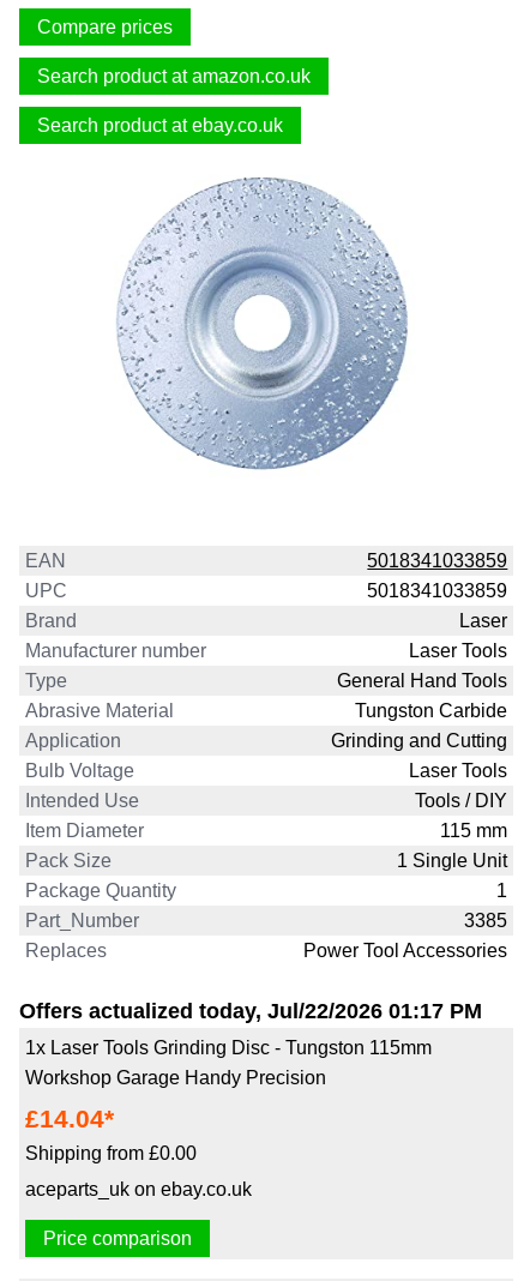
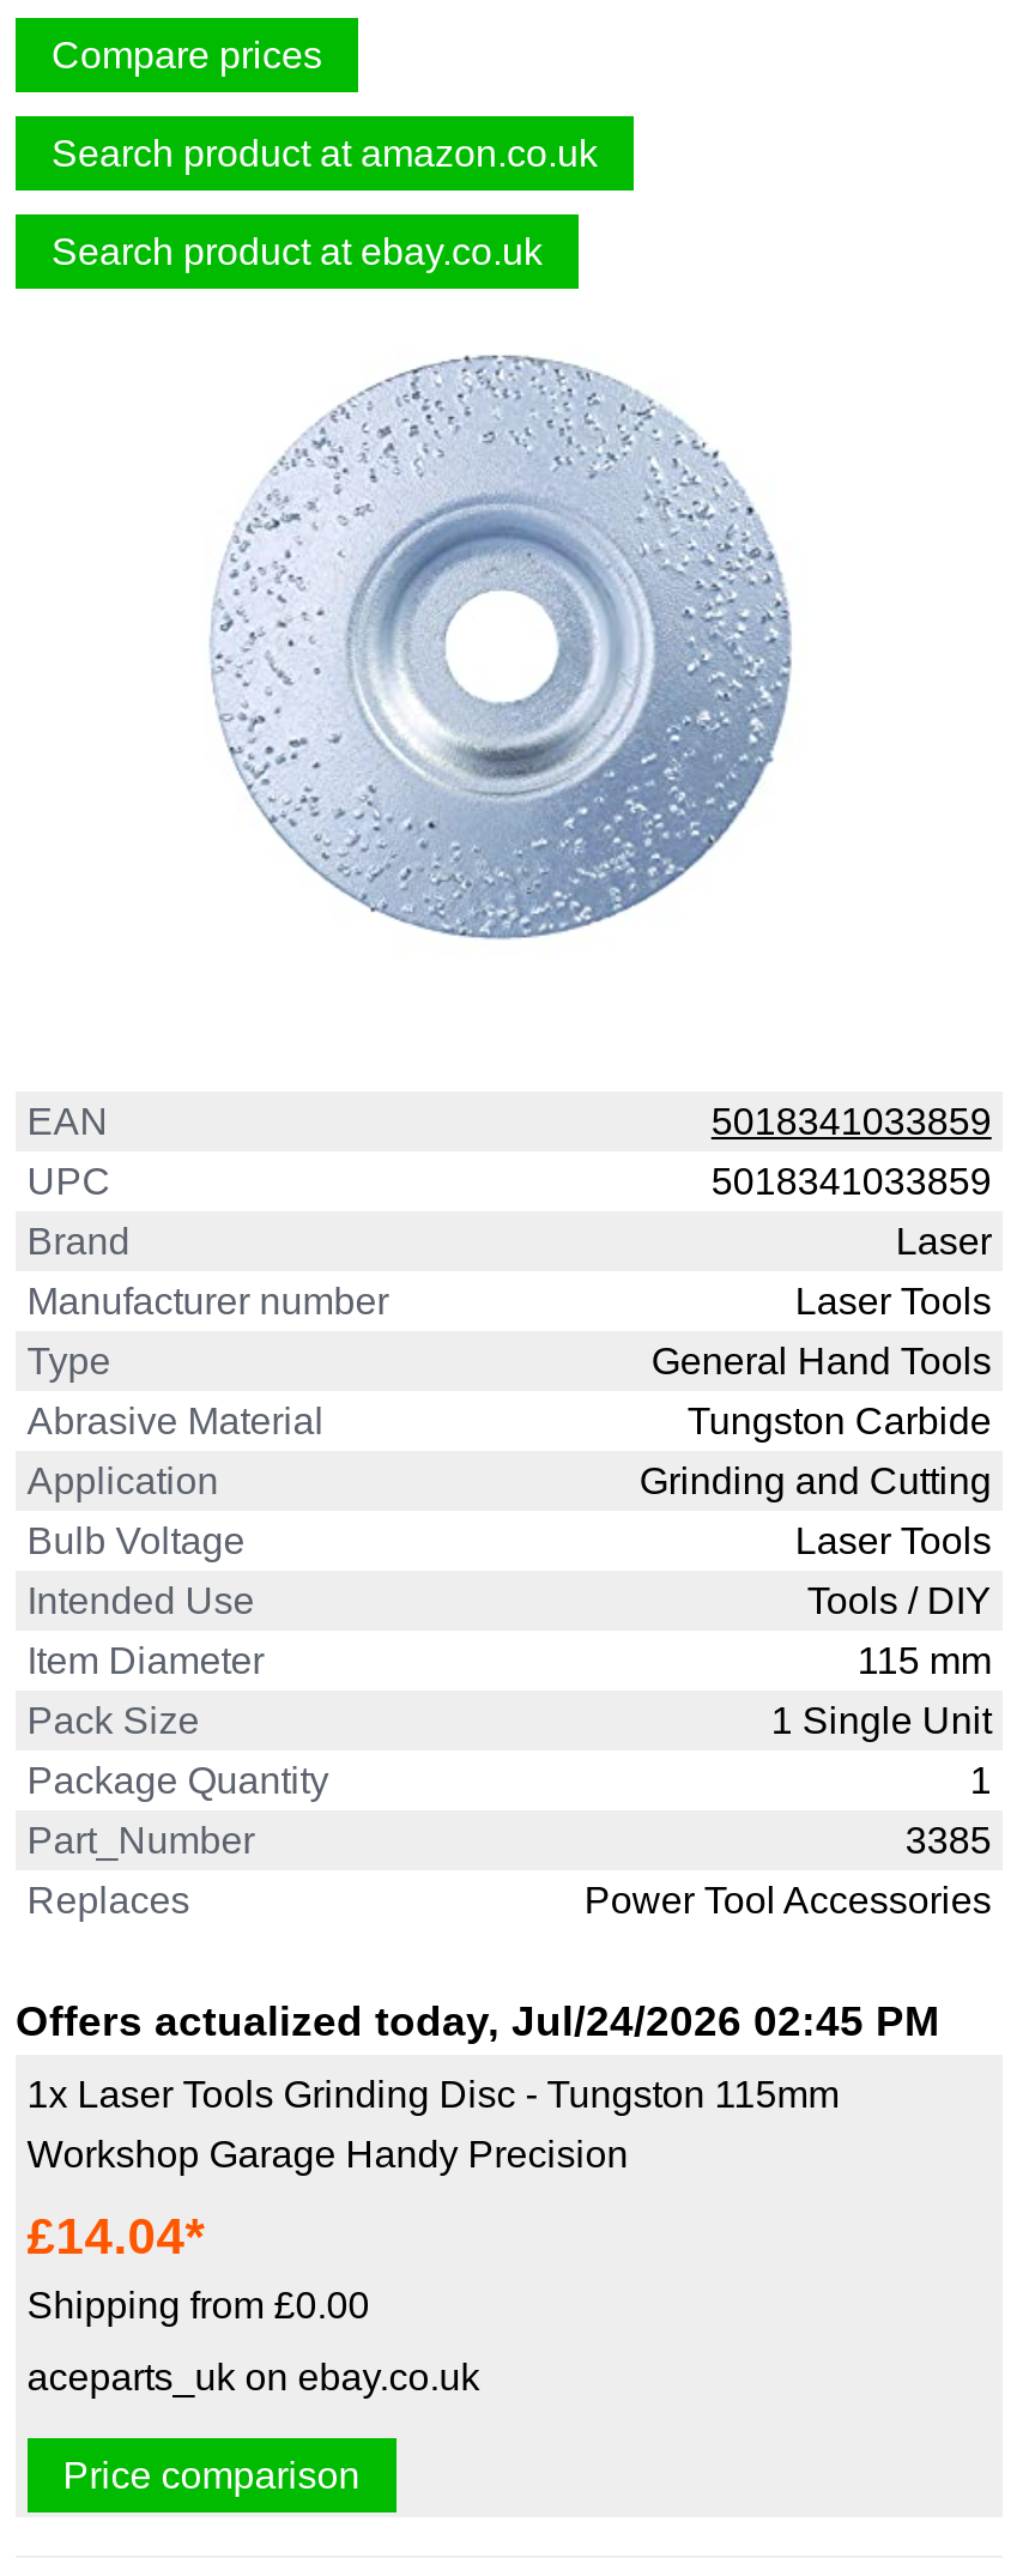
[19,999,482,1023] Offers actualized today, Jul/22/2026 01:17 PM -> [16,1997,940,2044] Offers actualized today, Jul/24/2026 02:45 PM

